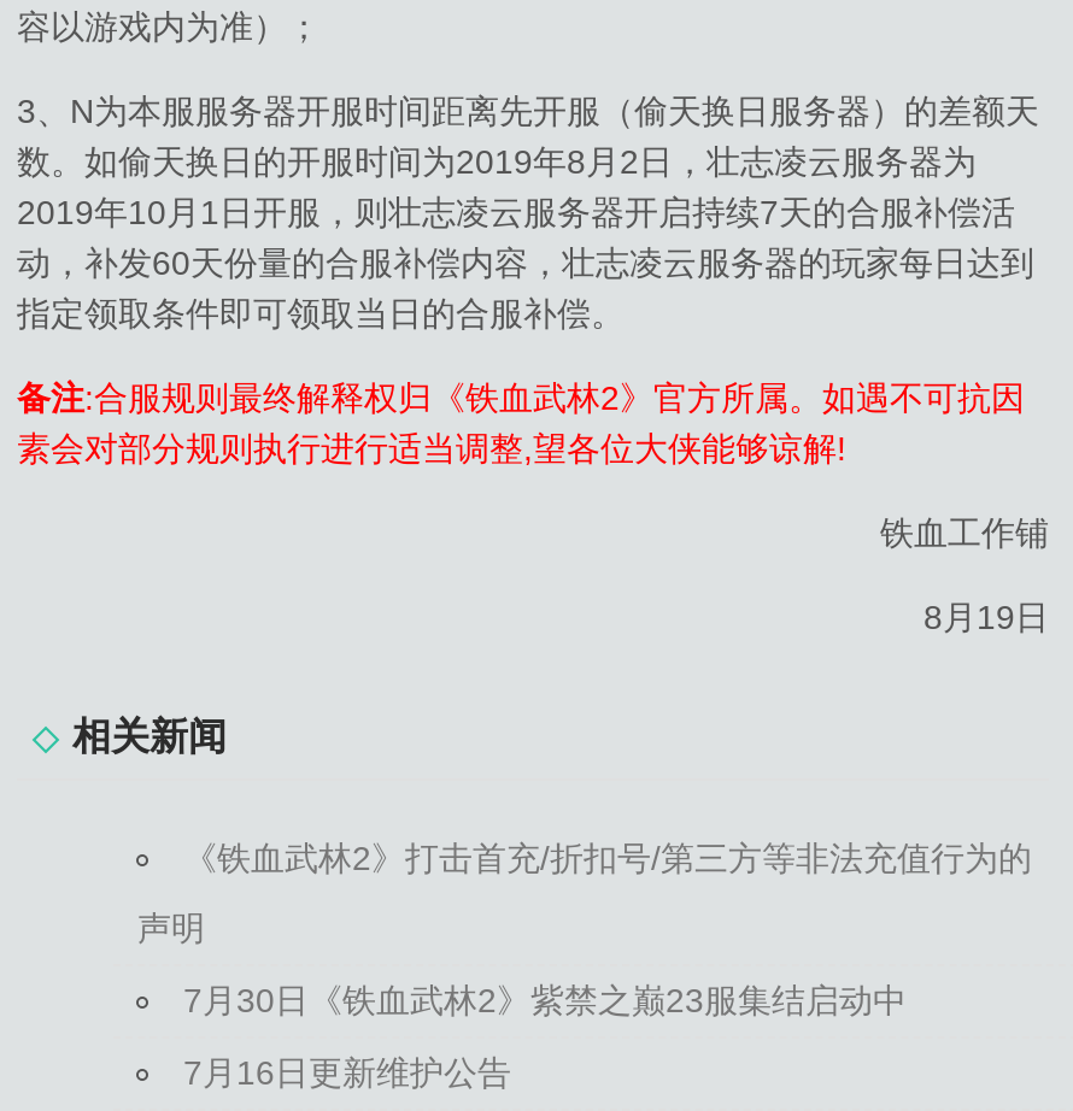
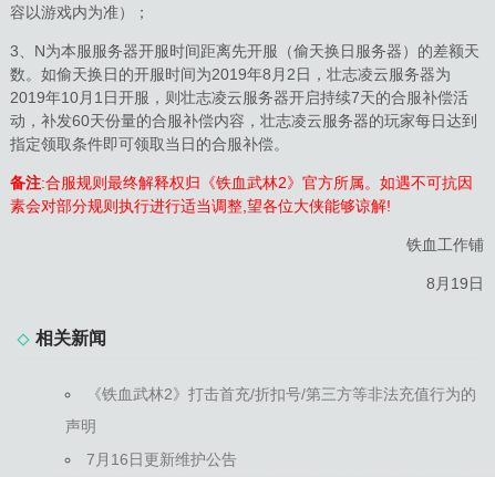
[183,982,907,1020] 7月30日《铁血武林2》紫禁之巅23服集结启动中 -> none

